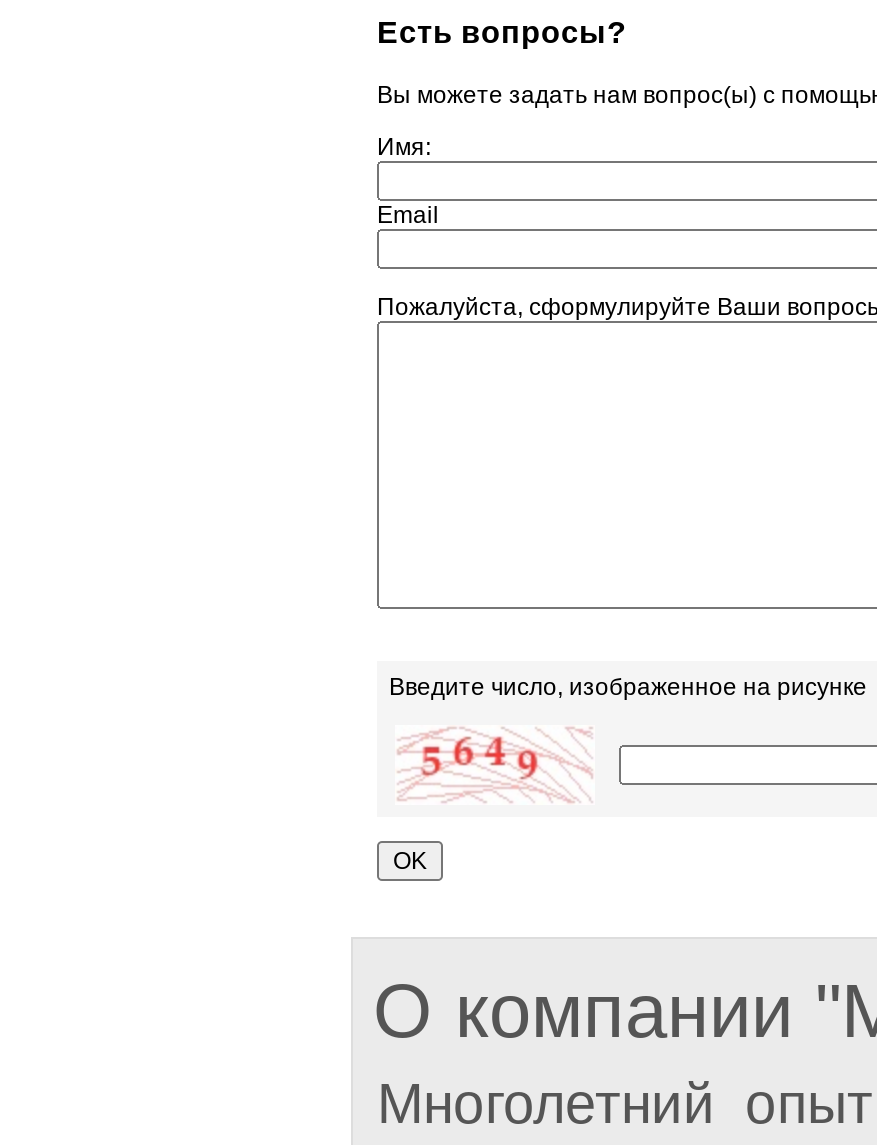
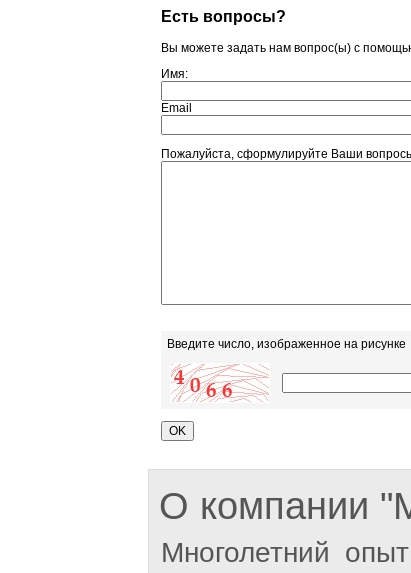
[399,727,591,805] [image] -> [172,363,269,402] [image]

